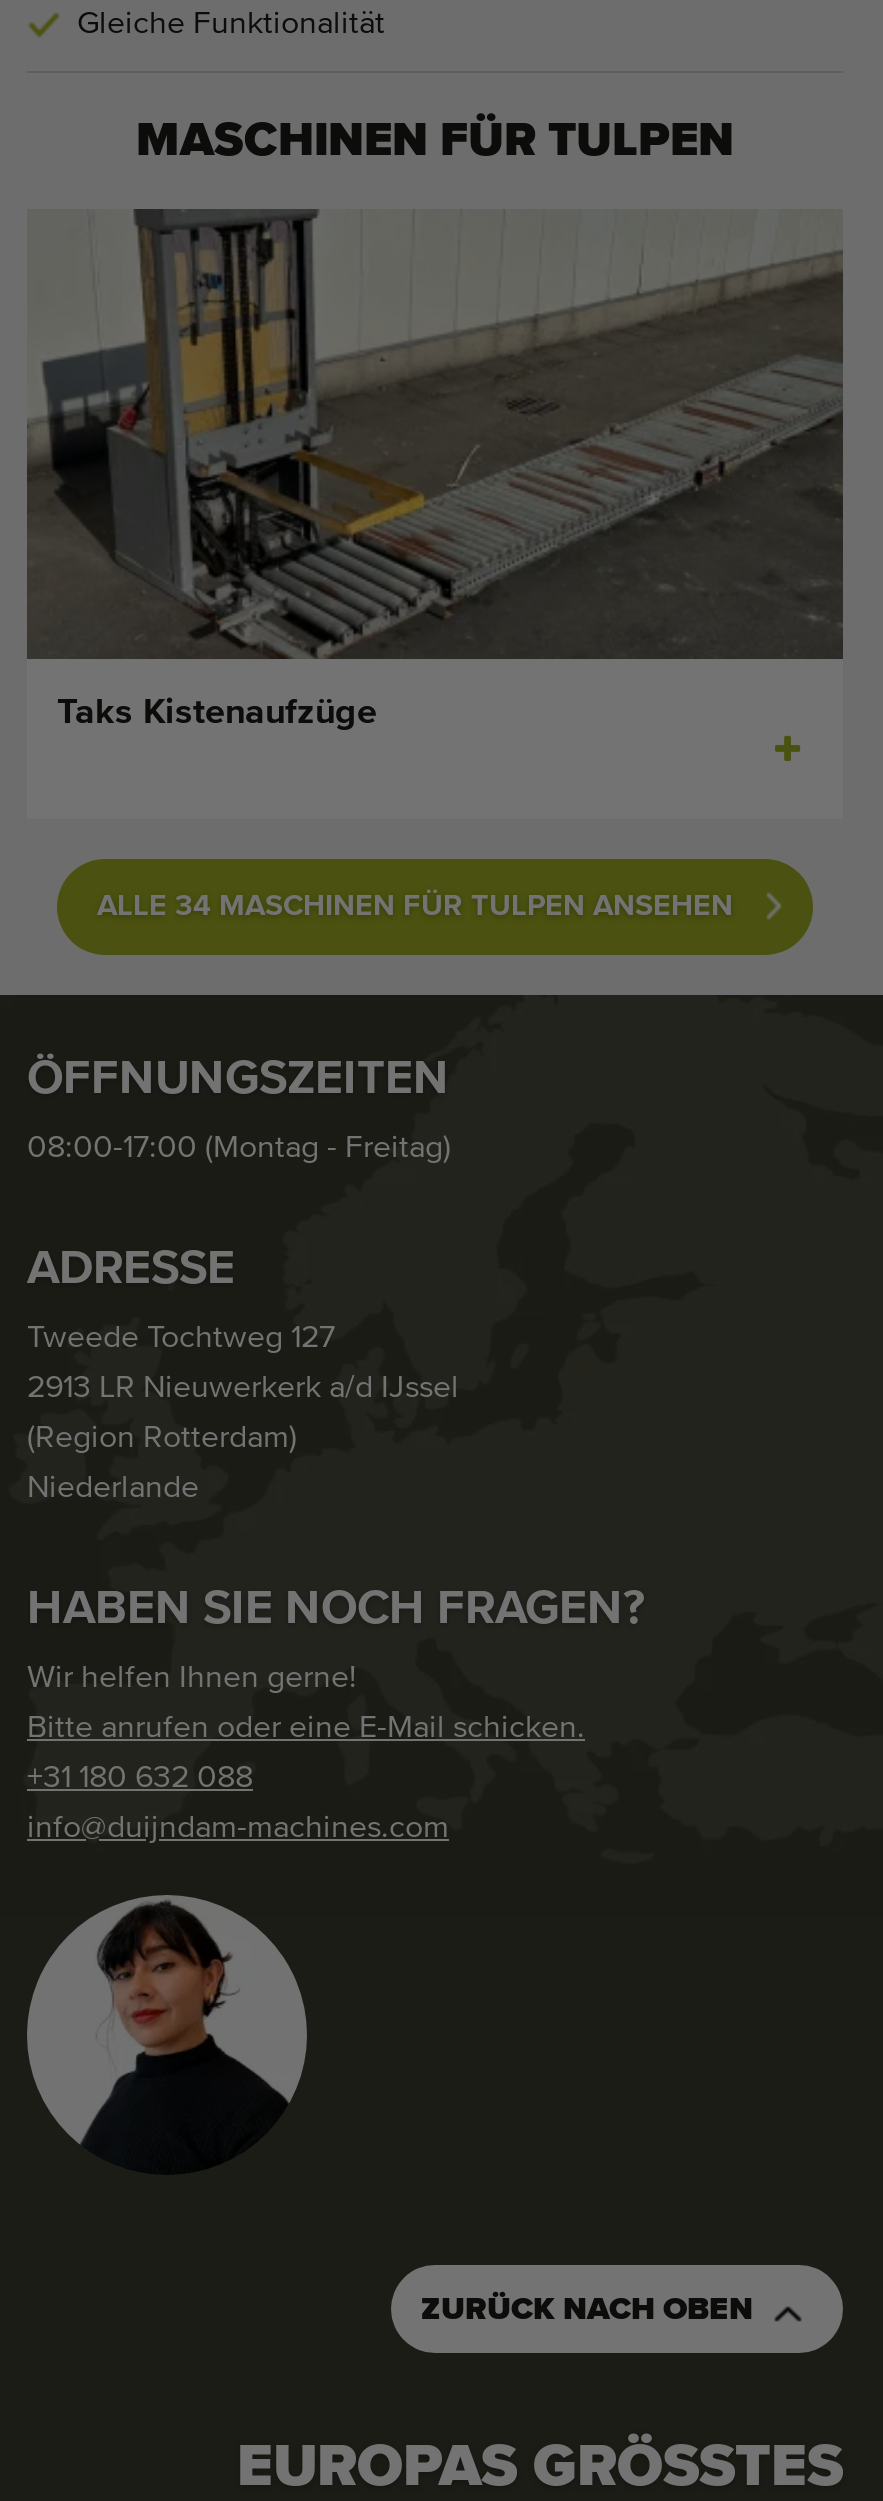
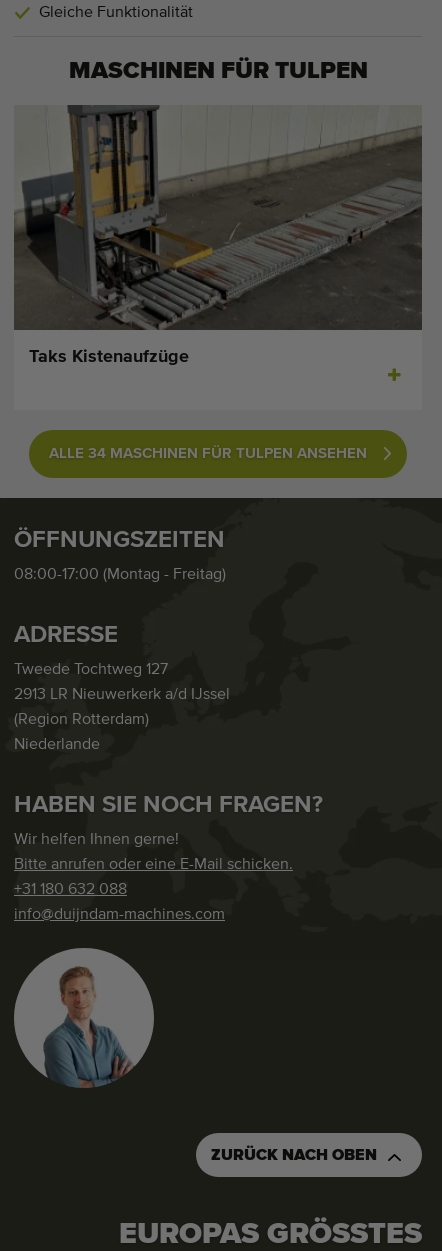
[81,1899,287,2175] [image] -> [41,950,145,1089] [image]

